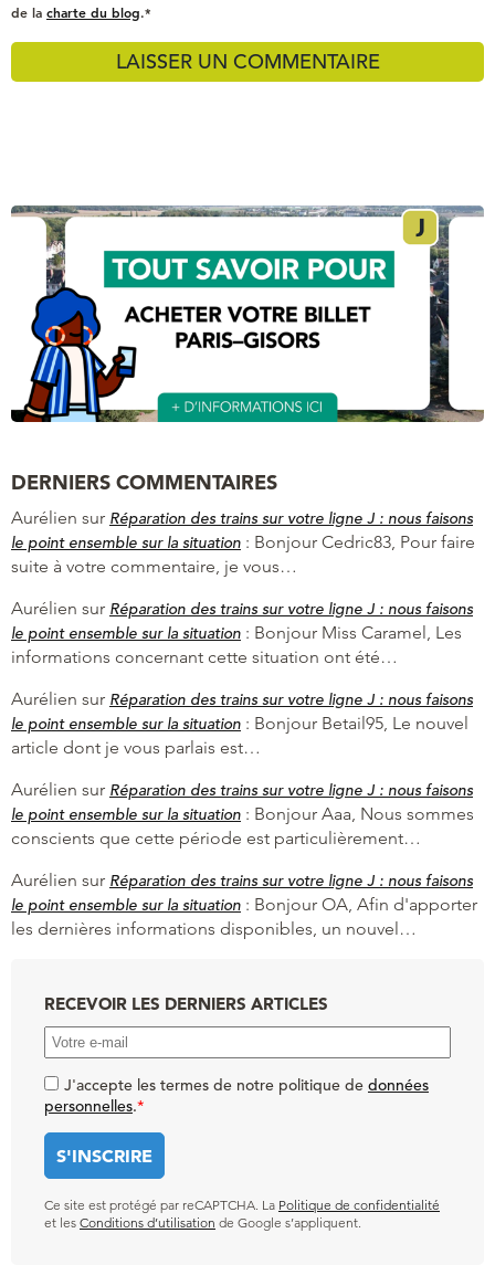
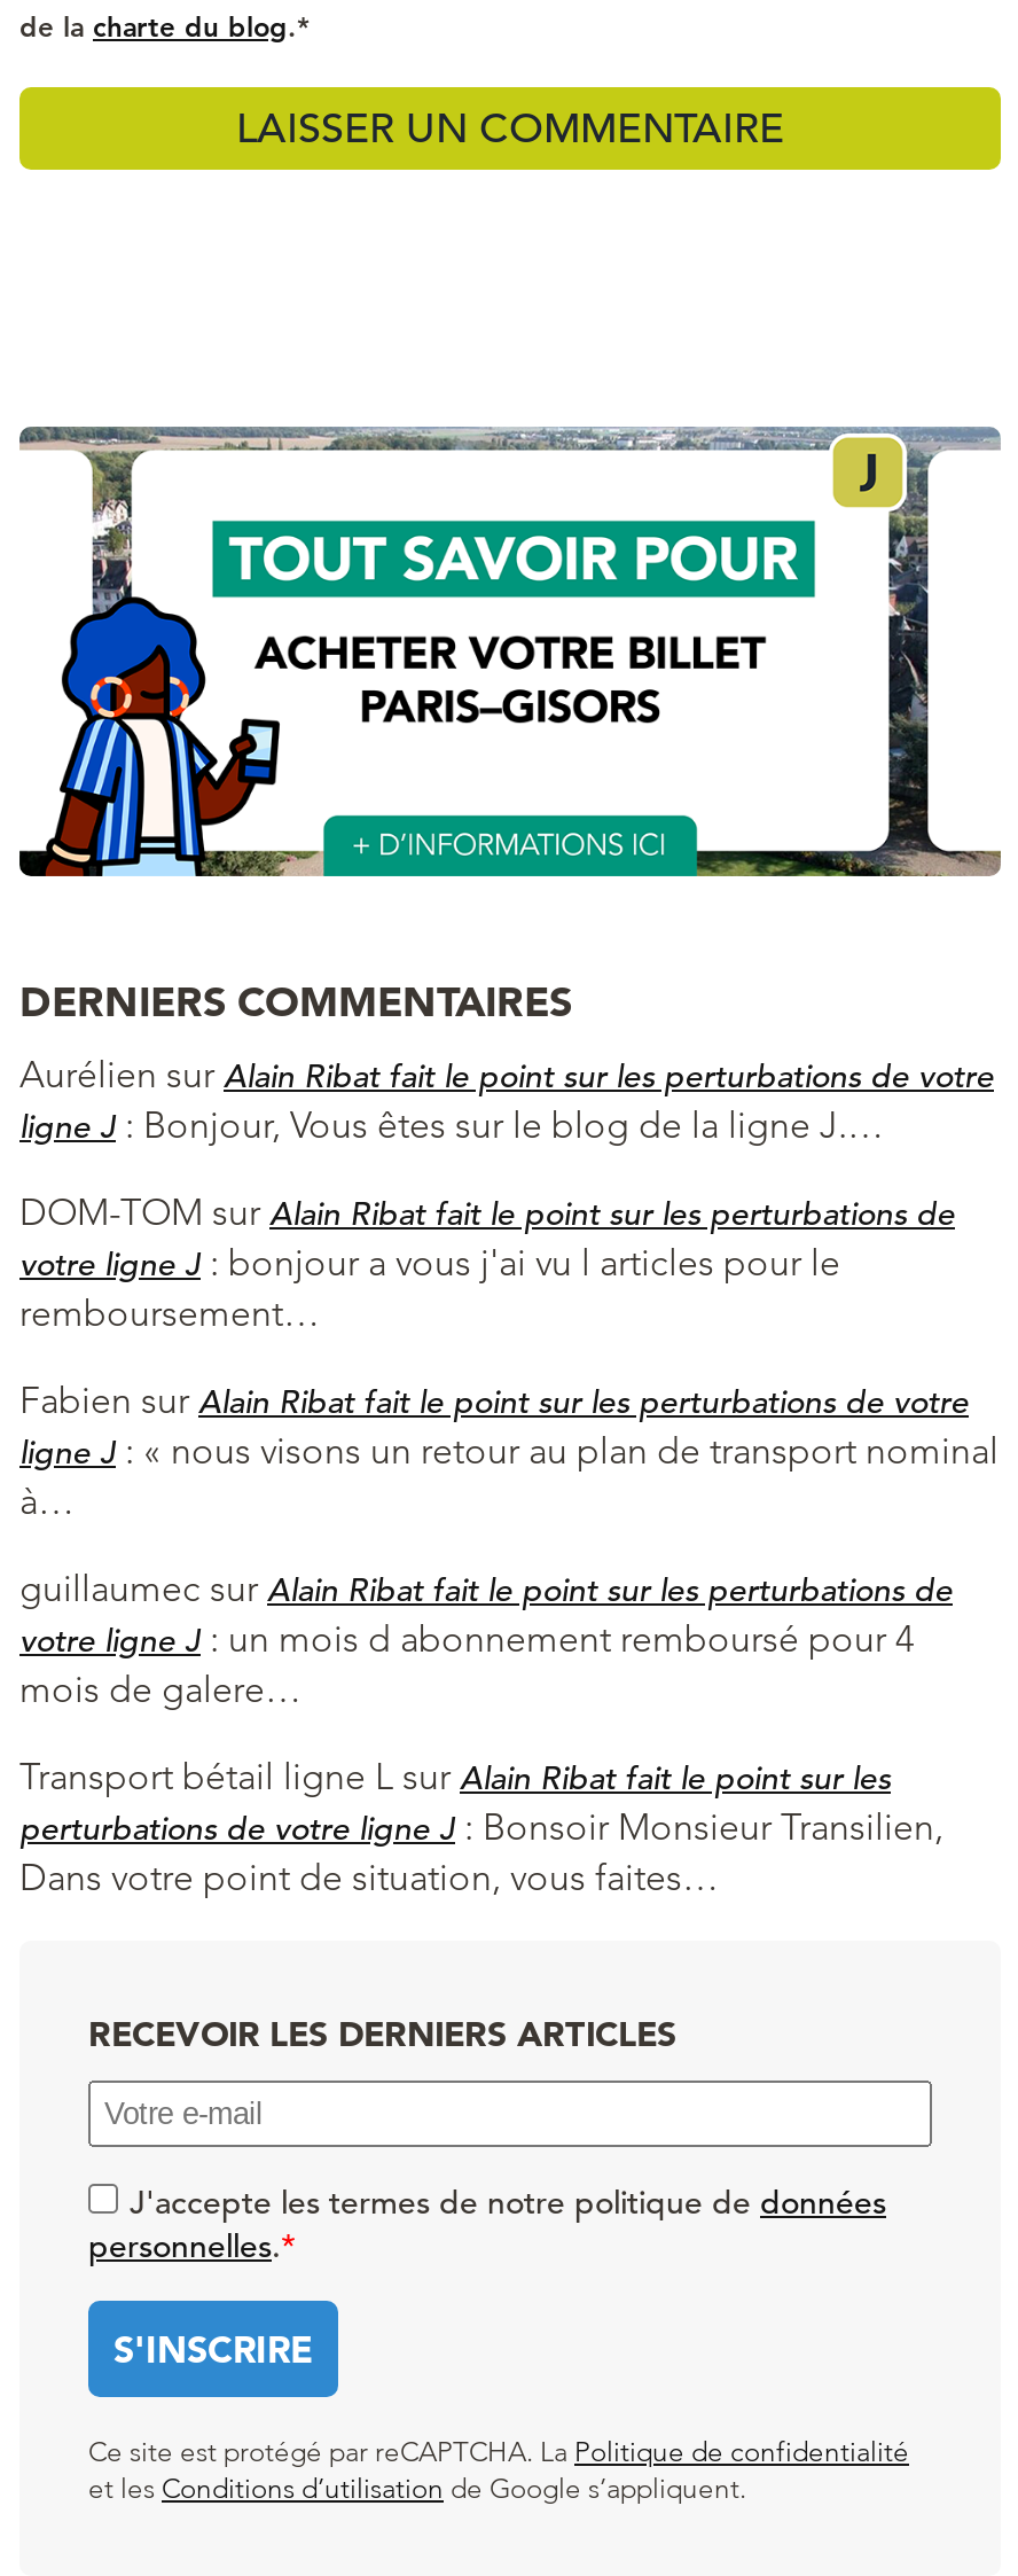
[11,507,475,577] Aurélien sur Réparation des trains sur votre ligne J : nous faisons | le point ensemble sur la situation: Bonjour Cedric83, Pour faire | suite à votre commentaire, je vous… -> [19,1053,994,1147] Aurélien sur Alain Ribat fait le point sur les perturbations de votre | ligne J: Bonjour, Vous êtes sur le blog de la ligne J.…
[11,598,473,667] Aurélien sur Réparation des trains sur votre ligne J : nous faisons | le point ensemble sur la situation: Bonjour Miss Caramel, Les | informations concernant cette situation ont été… -> [19,1191,955,1335] DOM-TOM sur Alain Ribat fait le point sur les perturbations de | votre ligne J: bonjour a vous j'ai vu l articles pour le | remboursement…
[11,688,473,758] Aurélien sur Réparation des trains sur votre ligne J : nous faisons | le point ensemble sur la situation: Bonjour Betail95, Le nouvel | article dont je vous parlais est… -> [19,1379,999,1523] Fabien sur Alain Ribat fait le point sur les perturbations de votre | ligne J: « nous visons un retour au plan de transport nominal | à…
[11,779,474,849] Aurélien sur Réparation des trains sur votre ligne J : nous faisons | le point ensemble sur la situation: Bonjour Aaa, Nous sommes | conscients que cette période est particulièrement… -> [19,1567,953,1711] guillaumec sur Alain Ribat fait le point sur les perturbations de | votre ligne J: un mois d abonnement remboursé pour 4 | mois de galere…
[11,870,477,939] Aurélien sur Réparation des trains sur votre ligne J : nous faisons | le point ensemble sur la situation: Bonjour OA, Afin d'apporter | les dernières informations disponibles, un nouvel… -> [19,1755,943,1899] Transport bétail ligne L sur Alain Ribat fait le point sur les | perturbations de votre ligne J: Bonsoir Monsieur Transilien, | Dans votre point de situation, vous faites…

